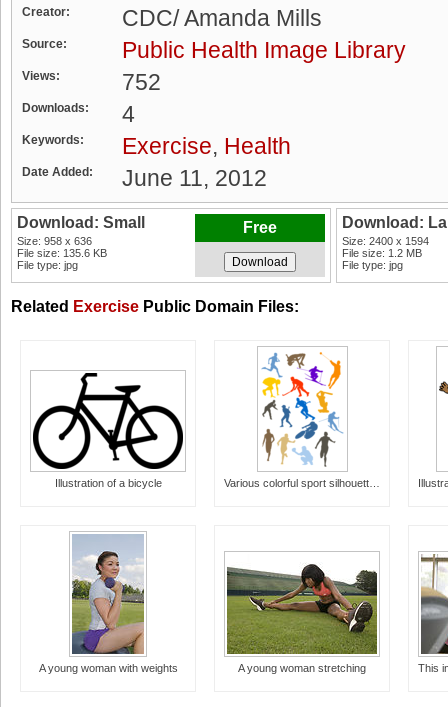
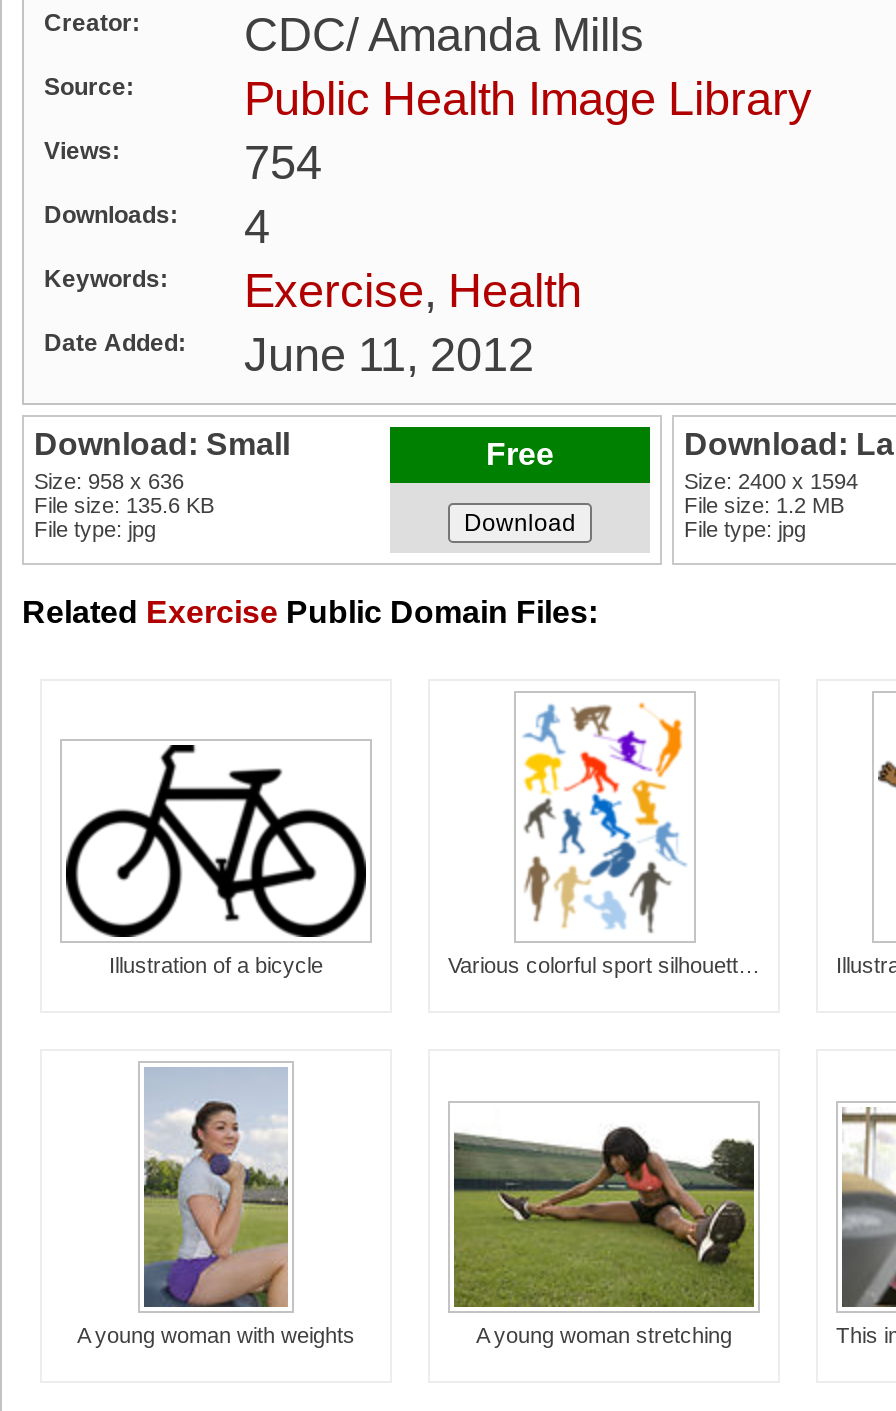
[122,69,161,95] 752 -> [244,137,322,189] 754

